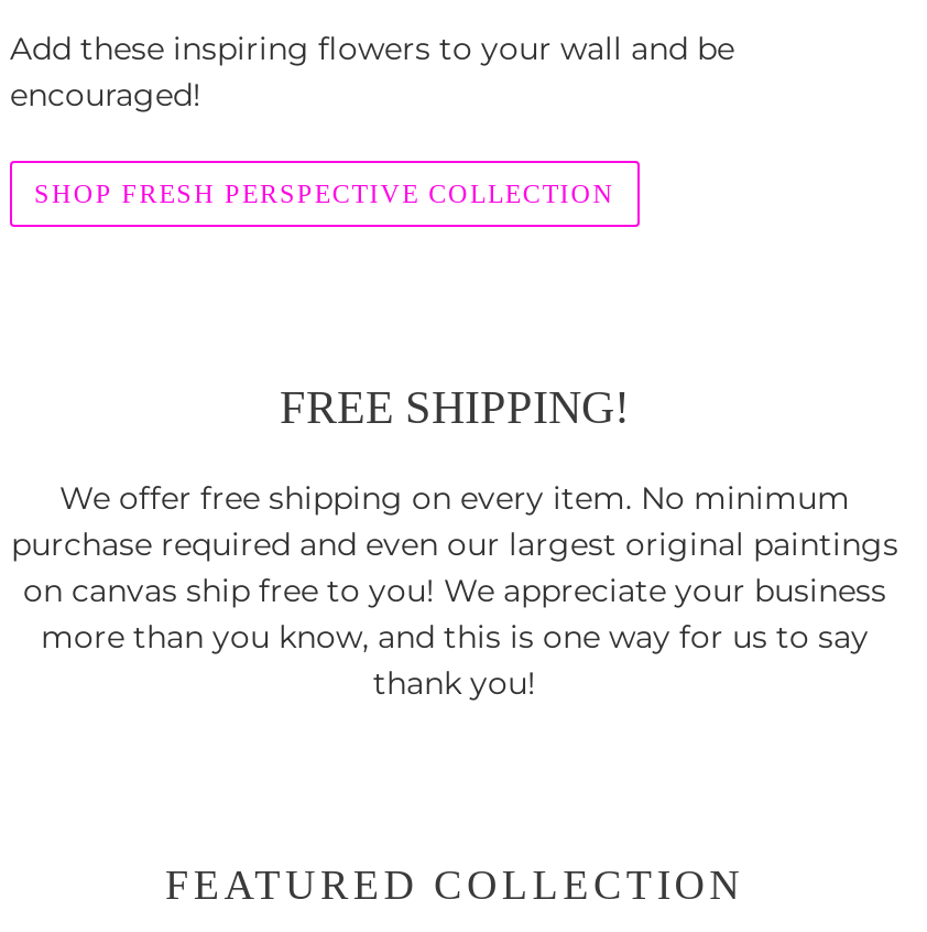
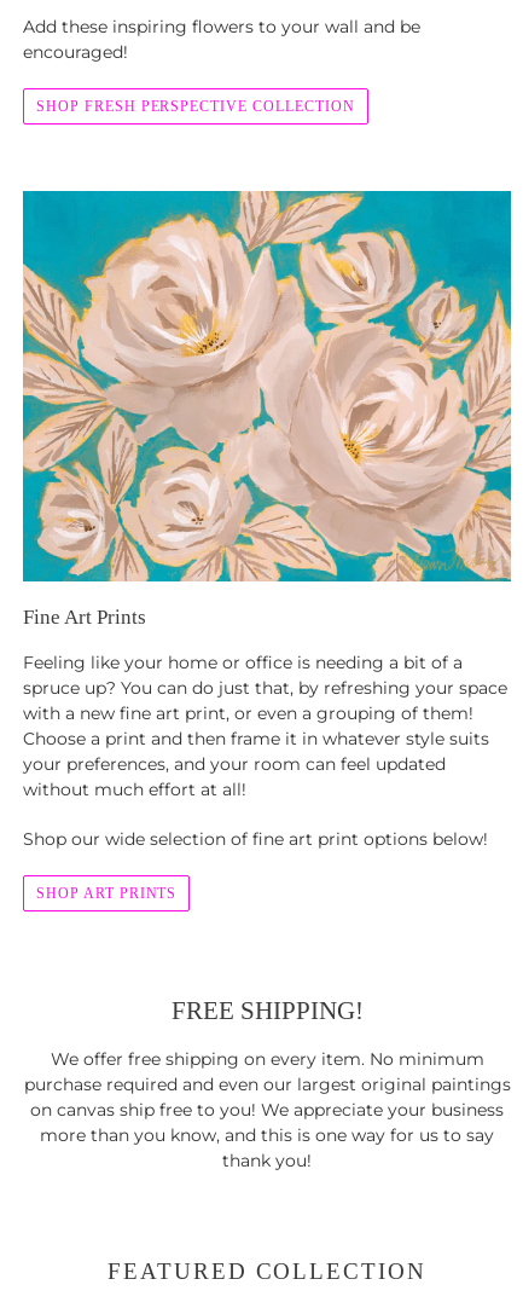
none -> [22,190,512,902] [image] | Fine Art Prints | Feeling like your home or office is needing a bit of a | spruce up? You can do just that, by refreshing your space | with a new fine art print, or even a grouping of them! | Choose a print and then frame it in whatever style suits | your preferences, and your room can feel updated | without much effort at all! | Shop our wide selection of fine art print options below! | SHOP ART PRINTS

